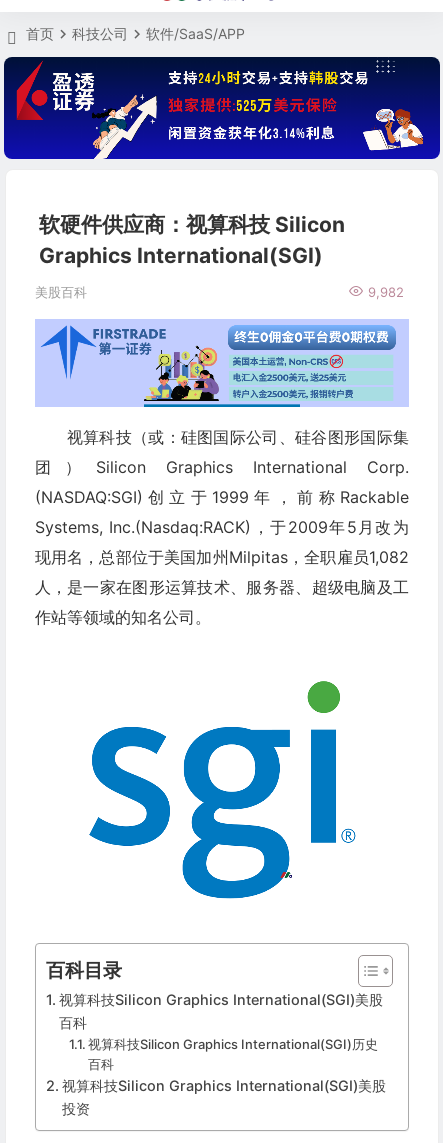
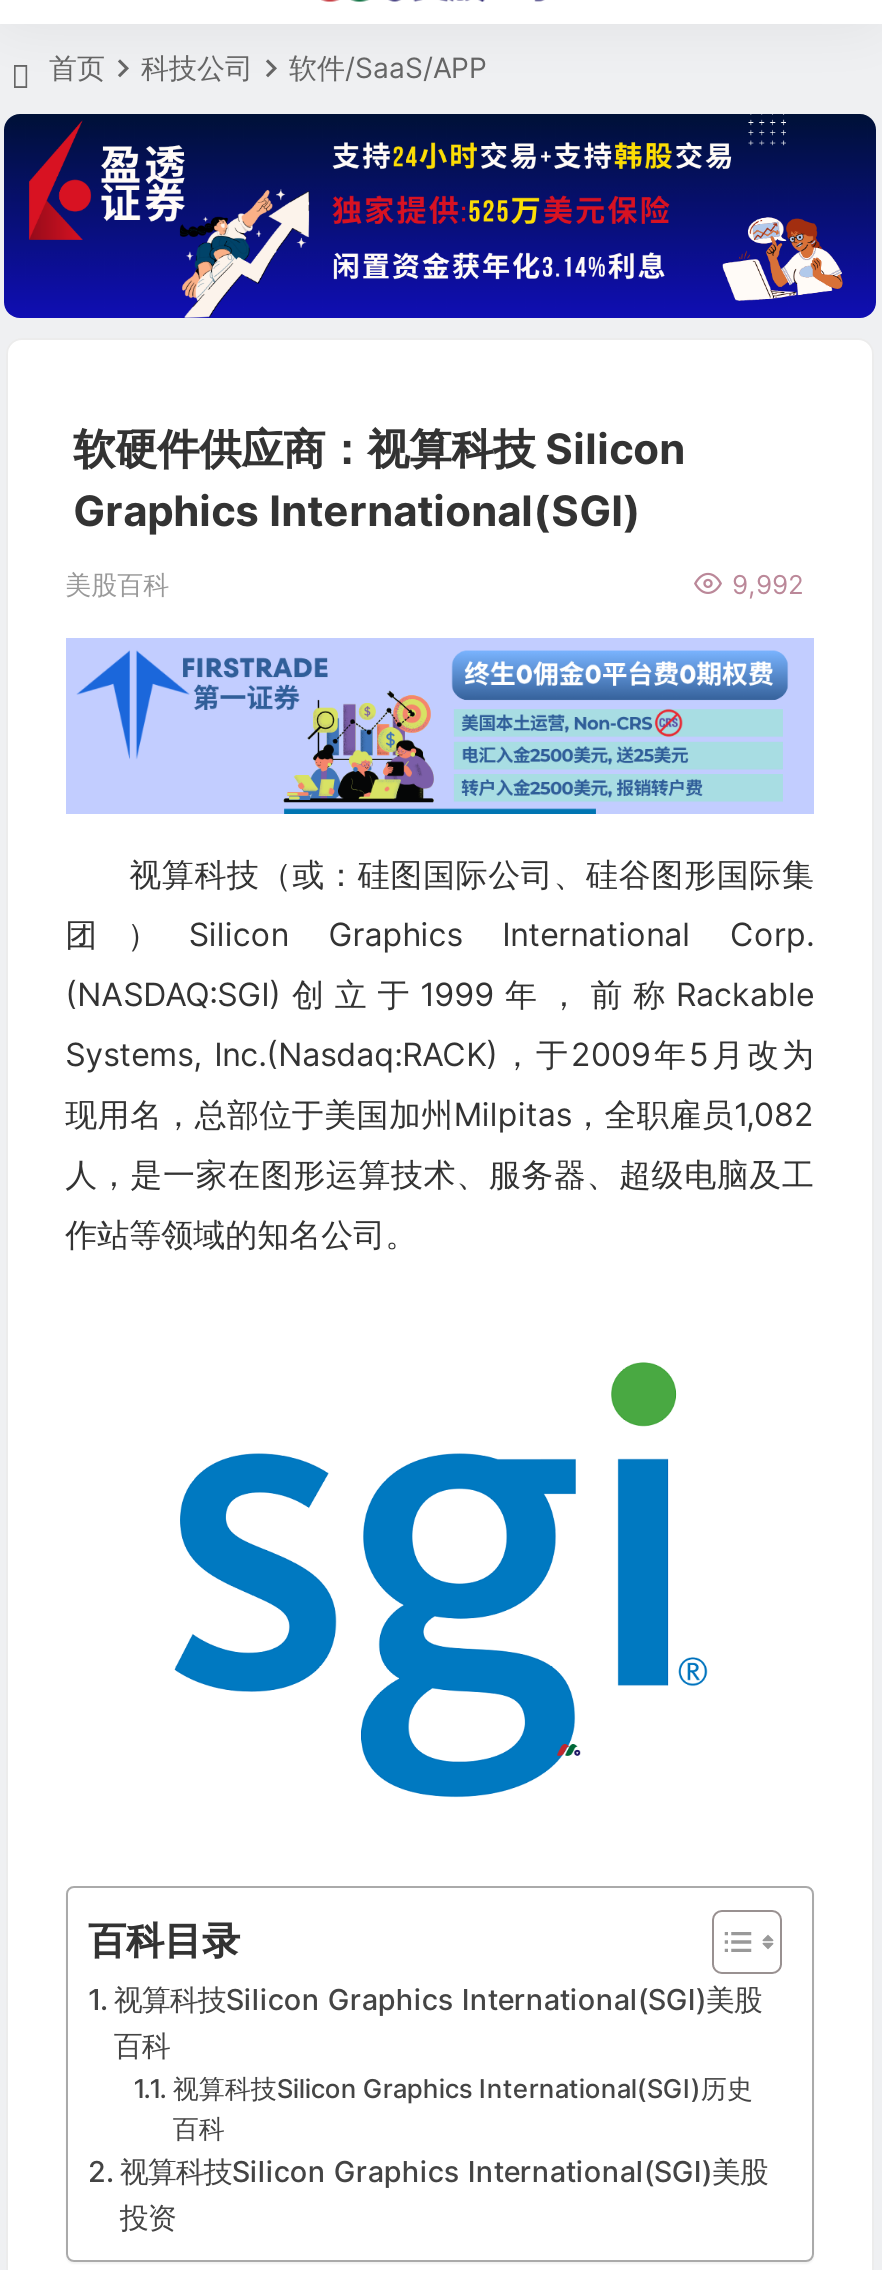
[368,284,404,300] 9,982 -> [732,569,804,601] 9,992

